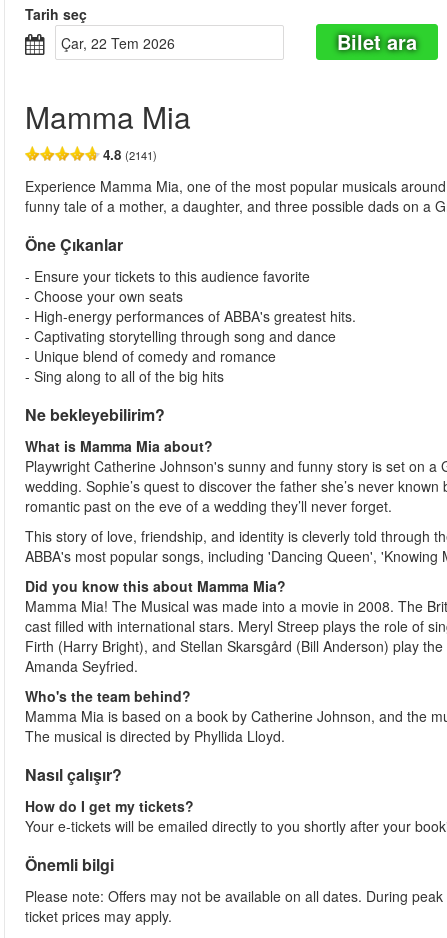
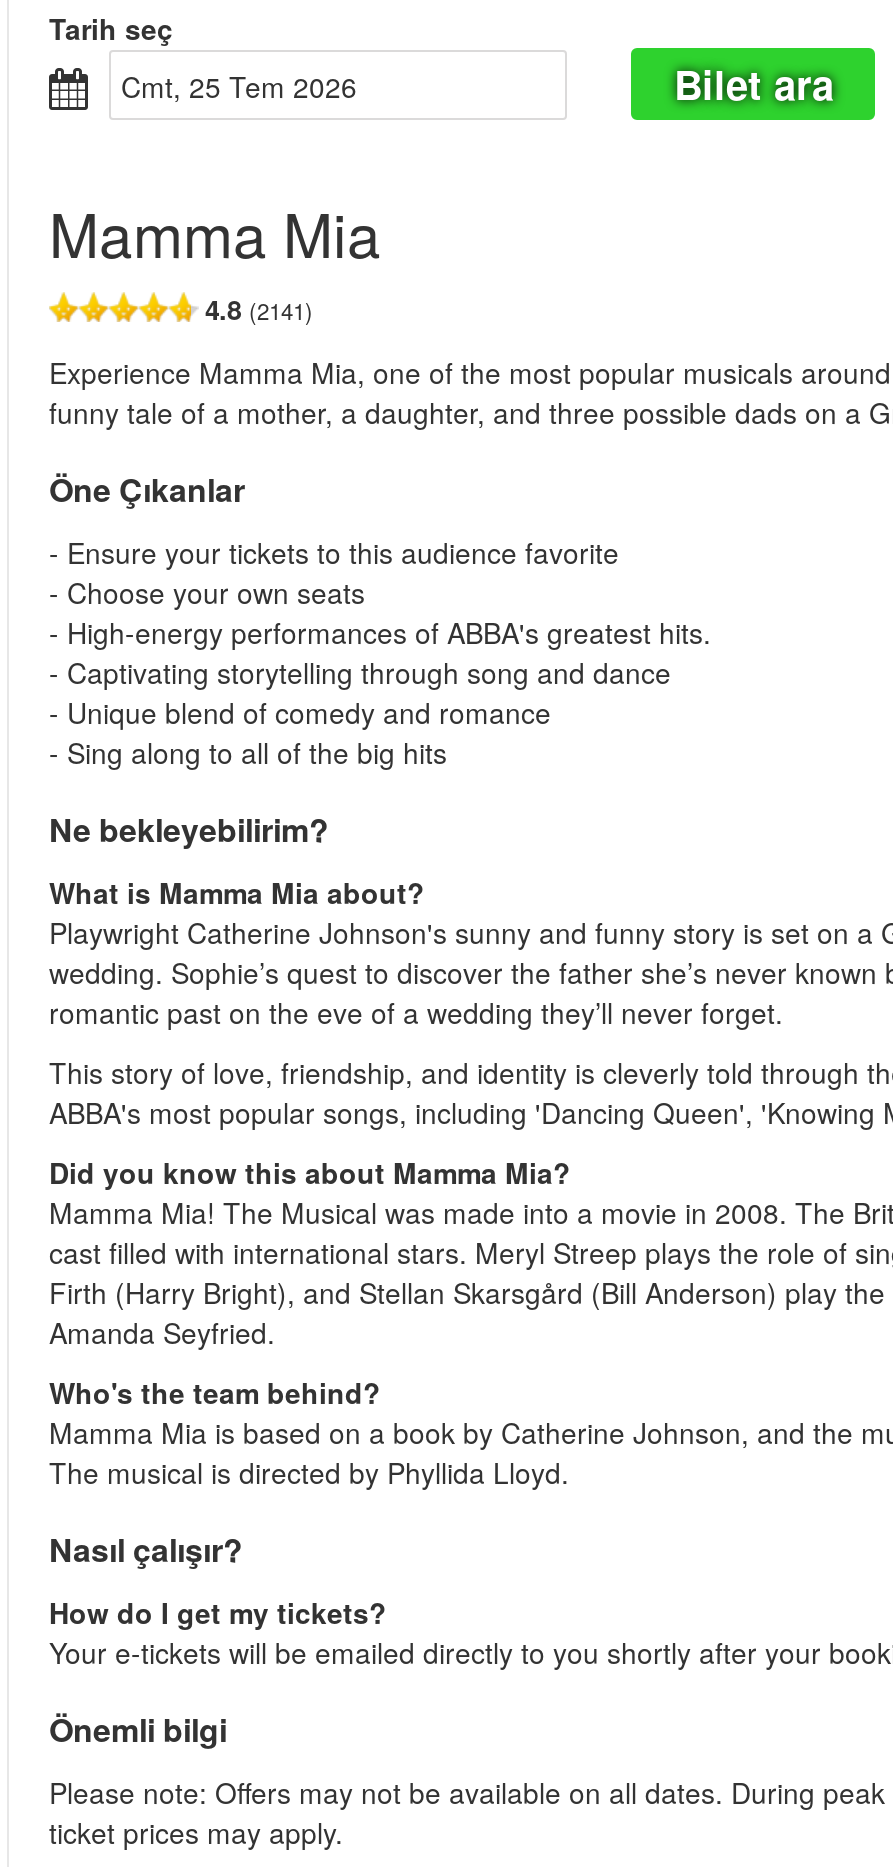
[71,33,175,53] Çar, 22 Tem 2026 -> [141,66,357,106] Cmt, 25 Tem 2026

